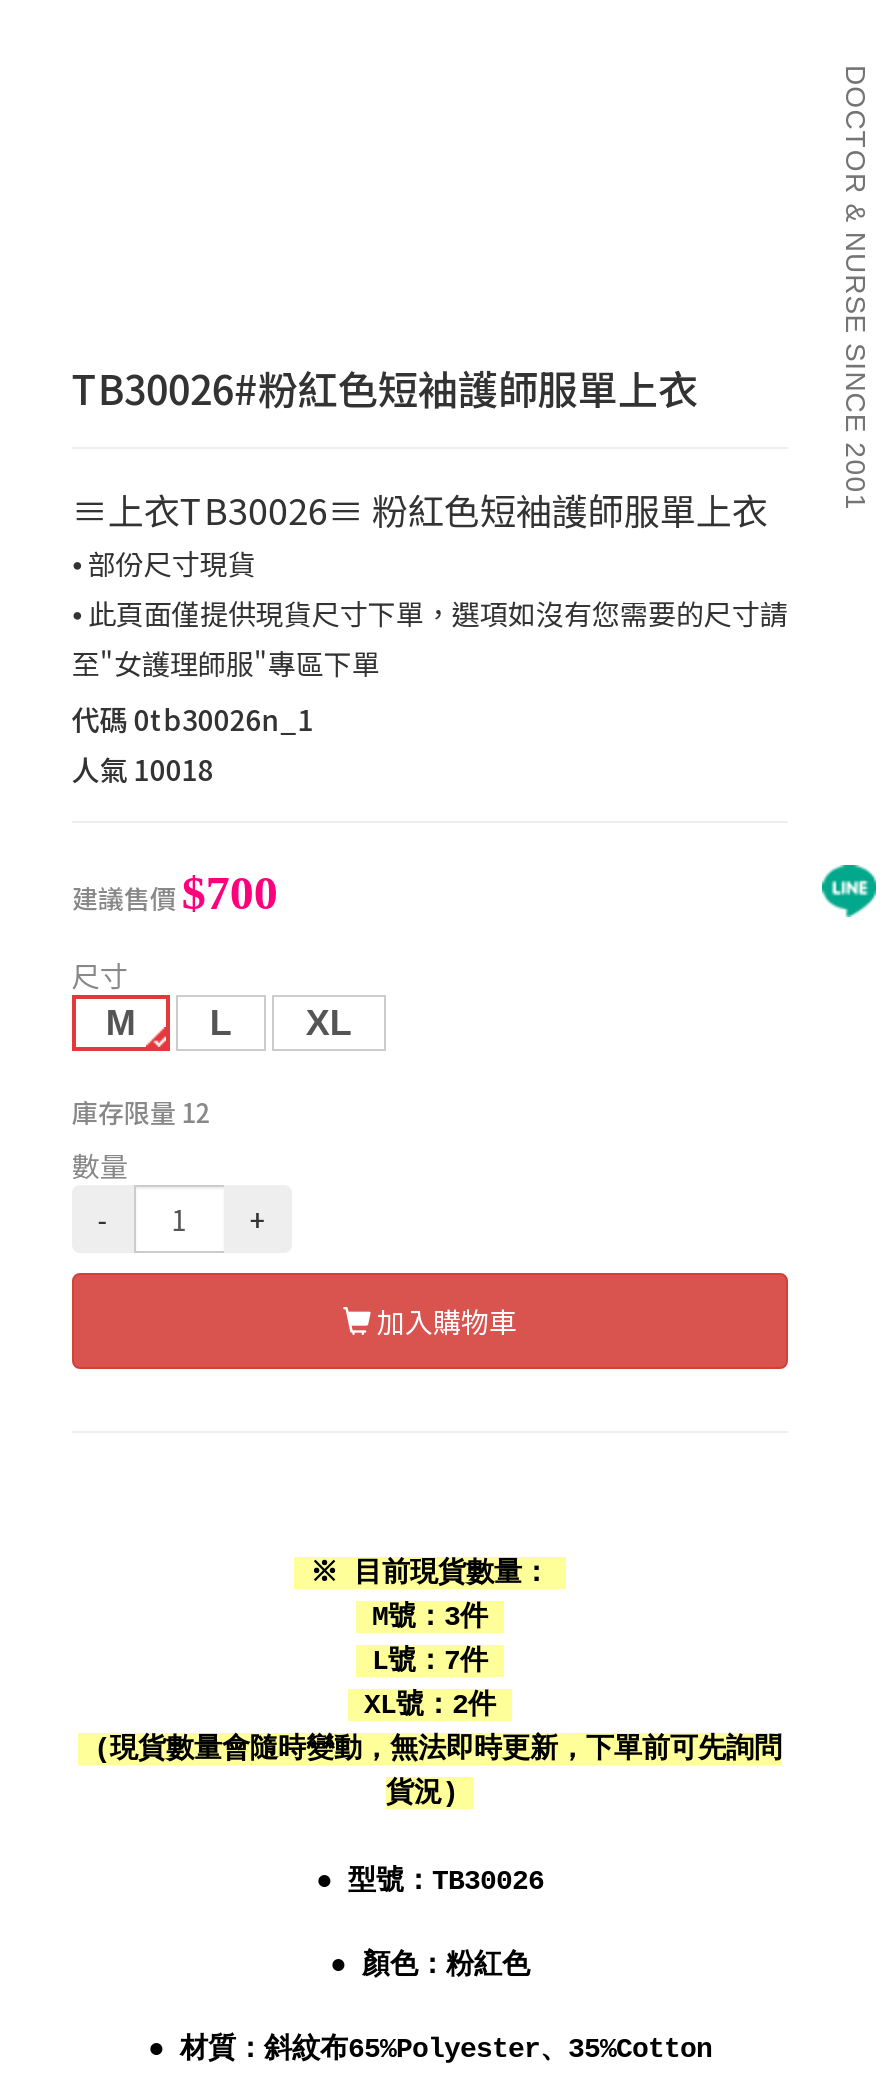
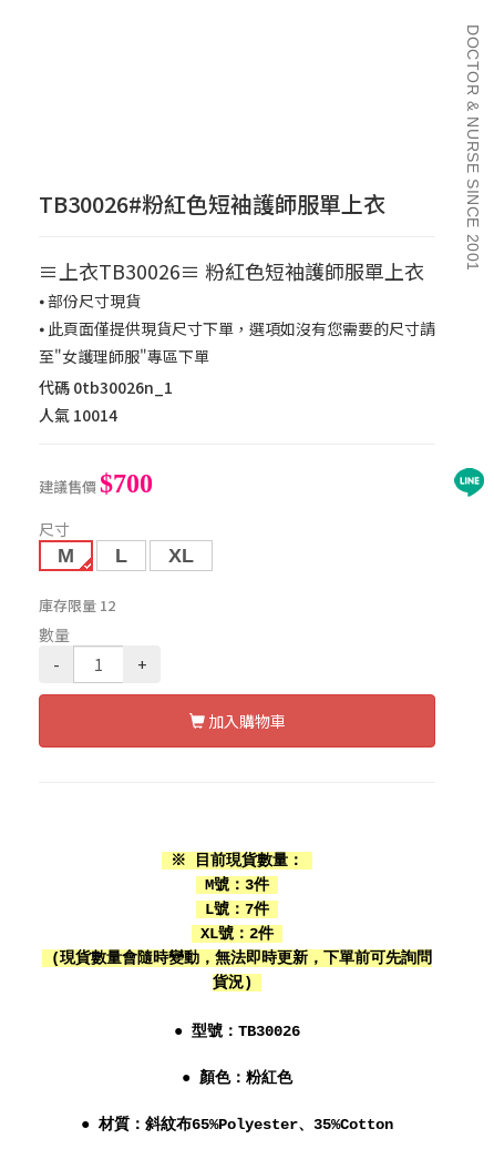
[72,748,214,788] 人氣10018 -> [39,403,117,425] 人氣10014

